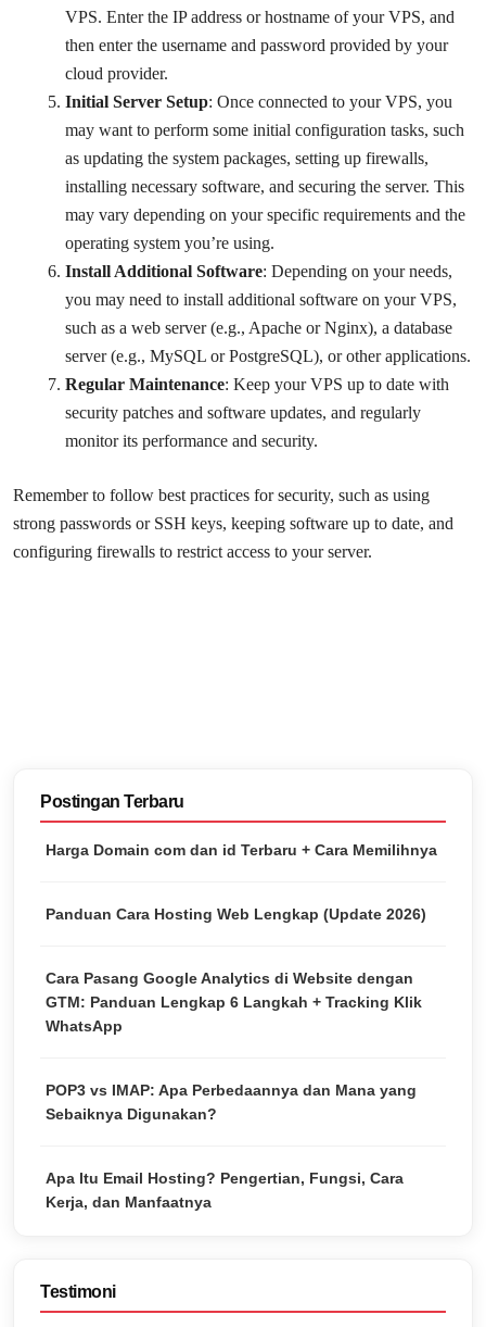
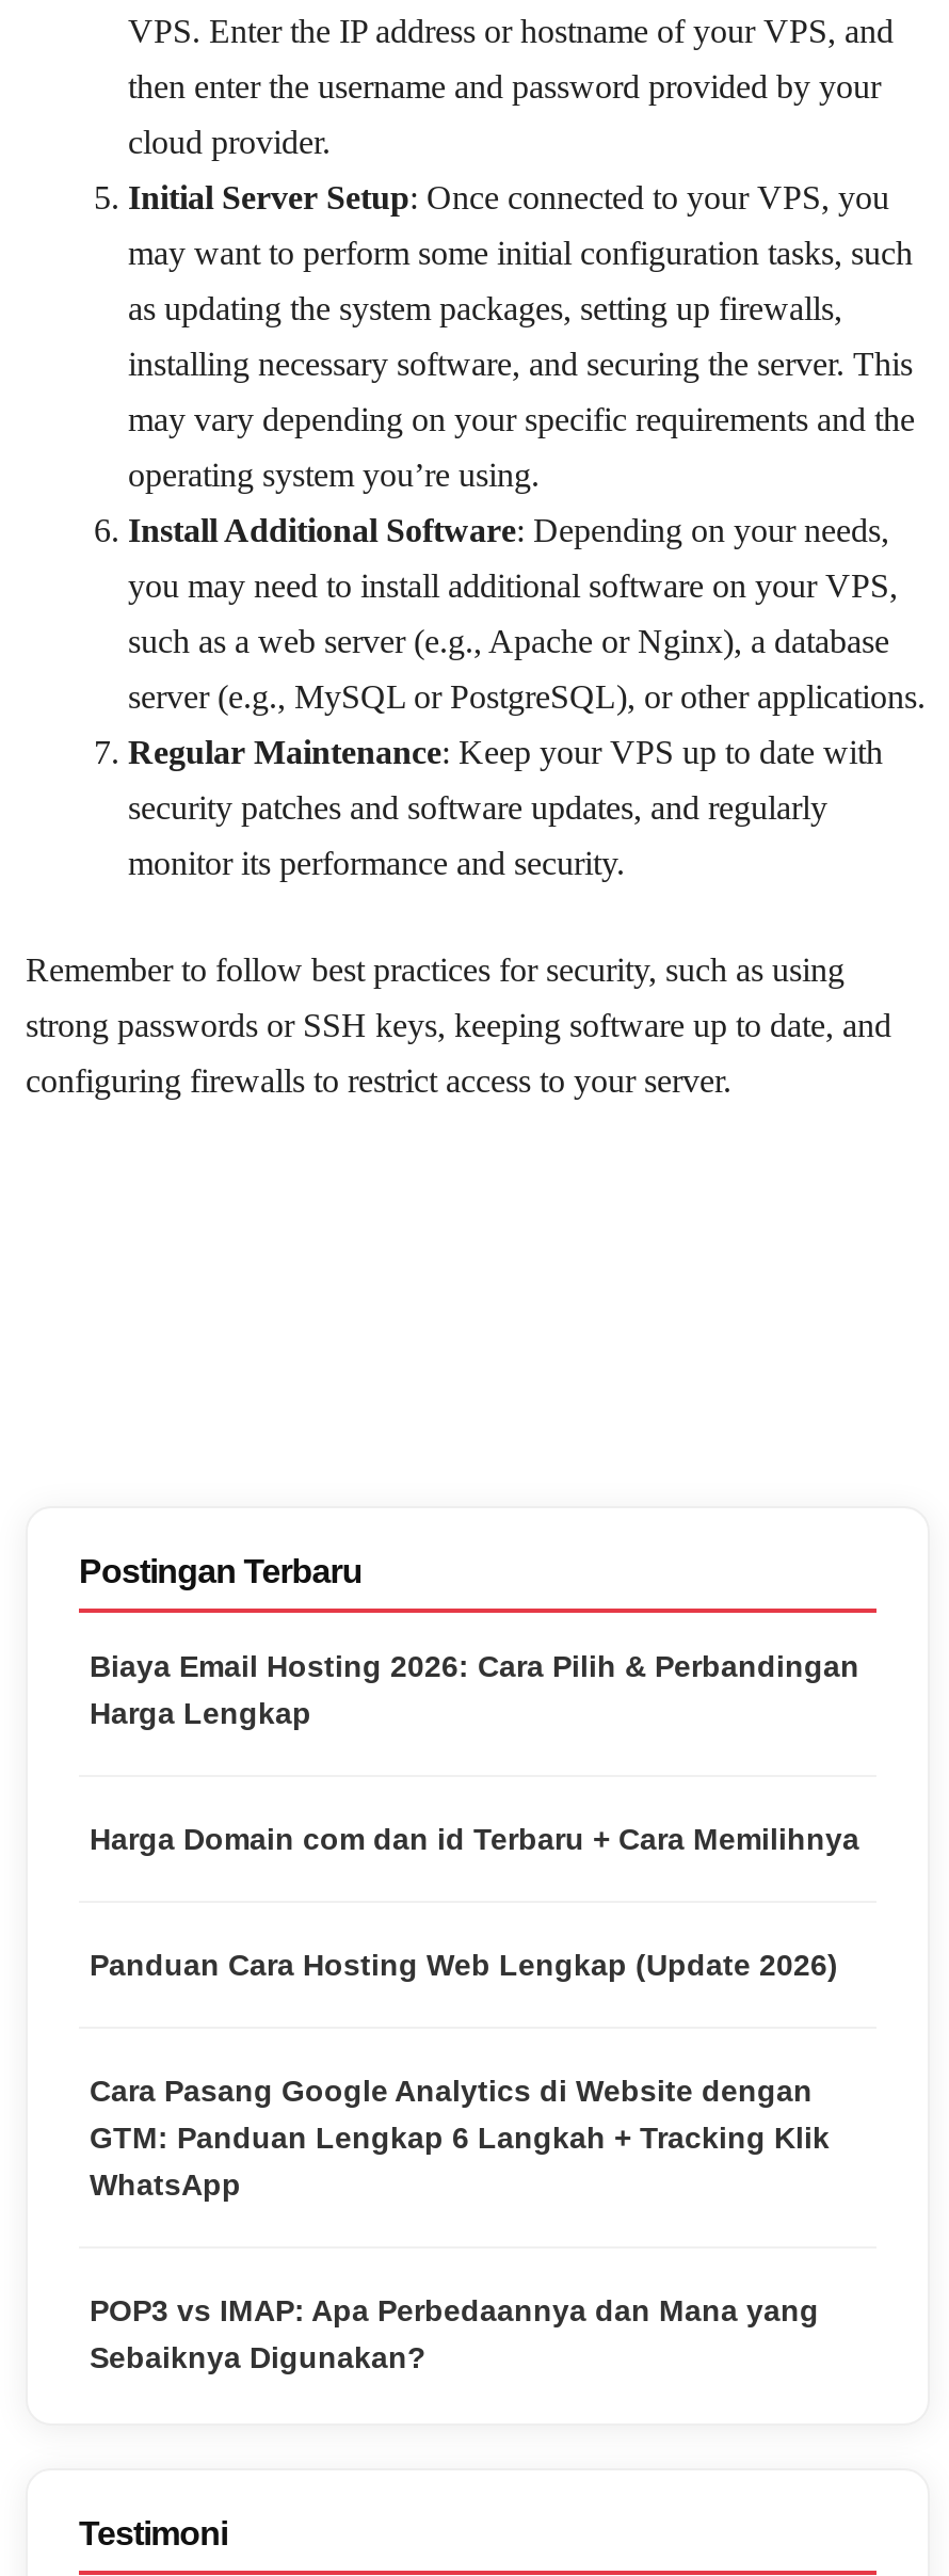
none -> [90,1649,859,1730] Biaya Email Hosting 2026: Cara Pilih & Perbandingan | Harga Lengkap
moved [46,841,437,1122] -> [90,1821,859,2374]: Harga Domain com dan id Terbaru + Cara Memilihnya | Panduan Cara Hosting Web Lengkap (Update 2026) | Cara Pasang Google Analytics di Website dengan | GTM: Panduan Lengkap 6 Langkah + Tracking Klik | WhatsApp | POP3 vs IMAP: Apa Perbedaannya dan Mana yang | Sebaiknya Digunakan?
[46,1169,404,1210] Apa Itu Email Hosting? Pengertian, Fungsi, Cara | Kerja, dan Manfaatnya -> none

